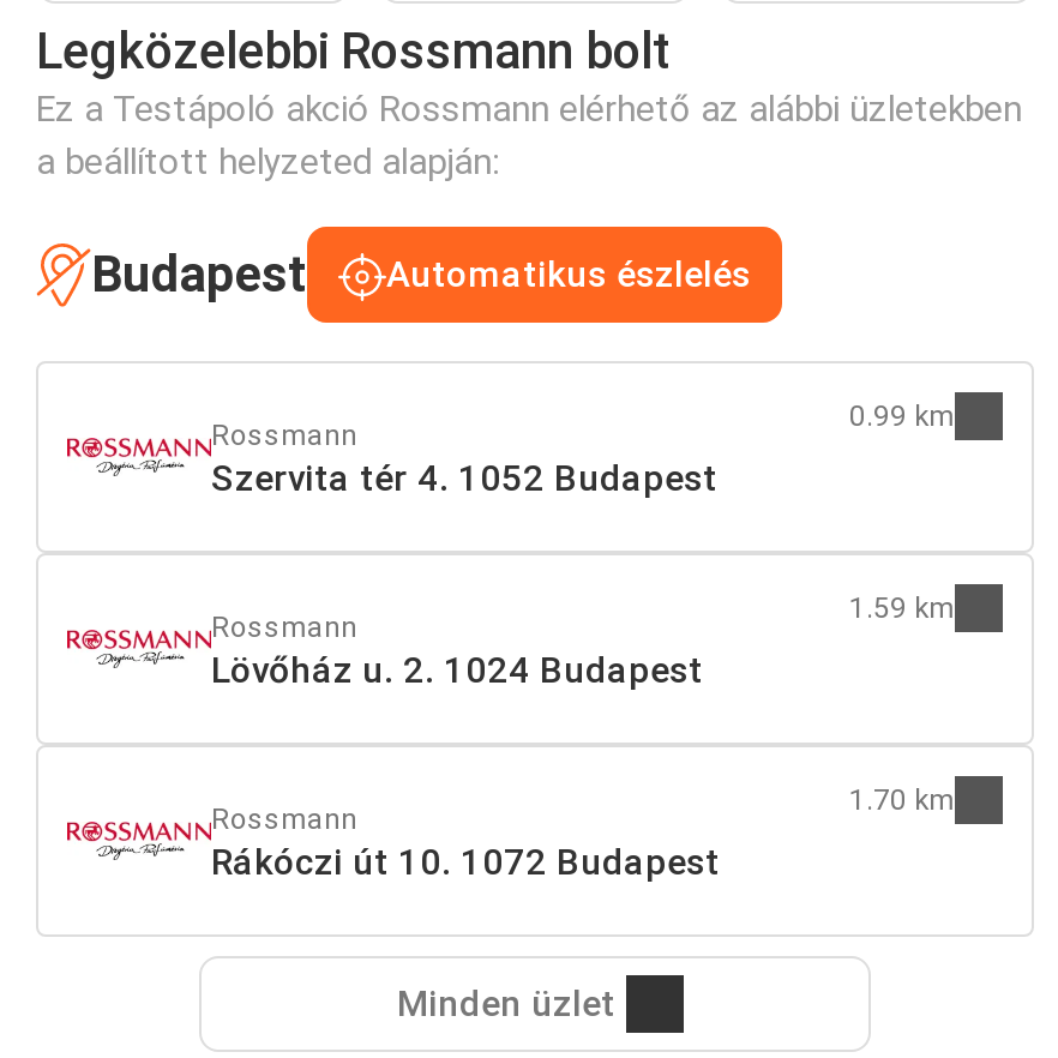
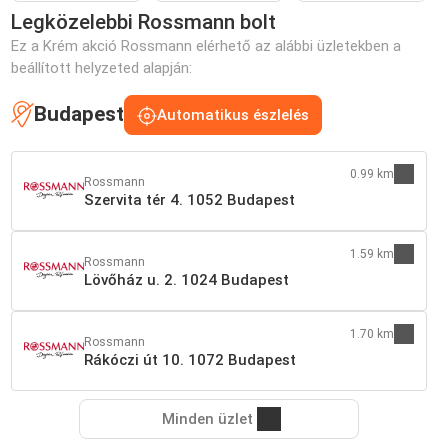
[36,88,1022,184] Ez a Testápoló akció Rossmann elérhető az alábbi üzletekben | a beállított helyzeted alapján: -> [11,37,401,77] Ez a Krém akció Rossmann elérhető az alábbi üzletekben a | beállított helyzeted alapján:

